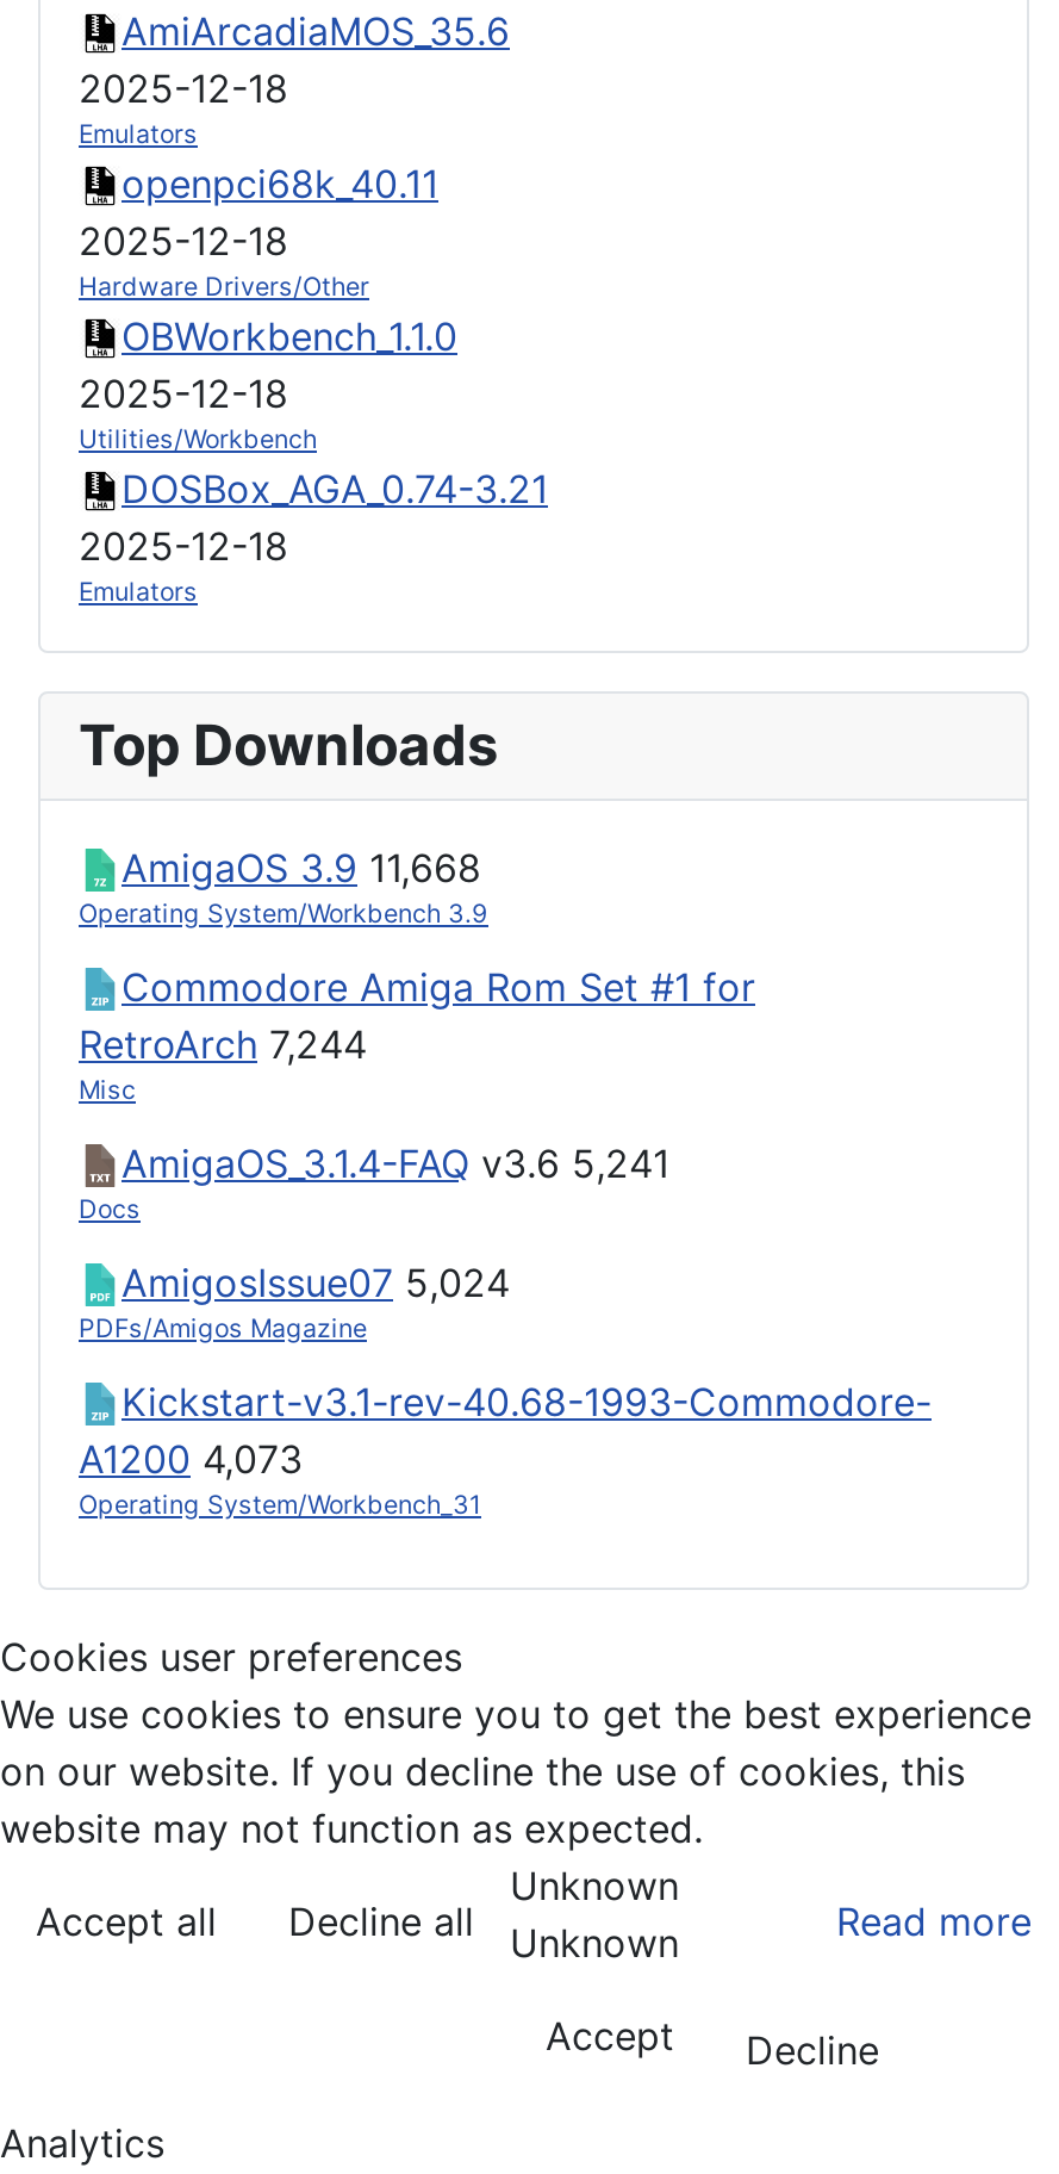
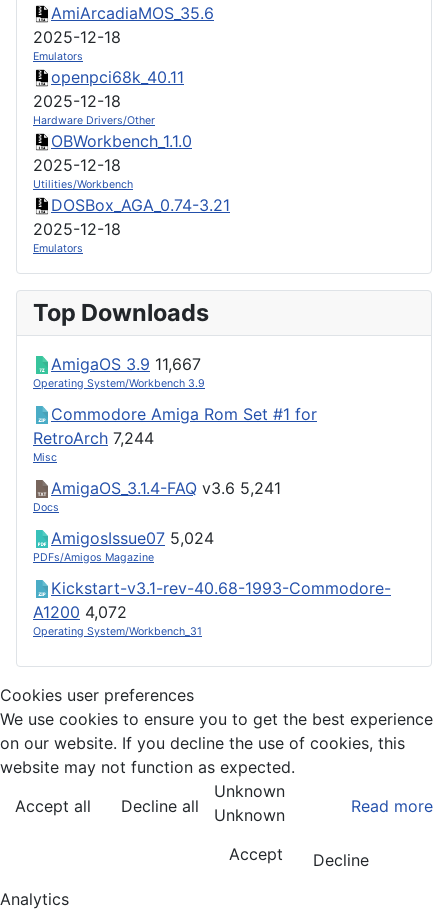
[122,843,481,891] AmigaOS 3.9 11,668 -> [51,354,201,374] AmigaOS 3.9 11,667
[79,1435,303,1482] A1200 4,073 -> [33,602,127,622] A1200 4,072

